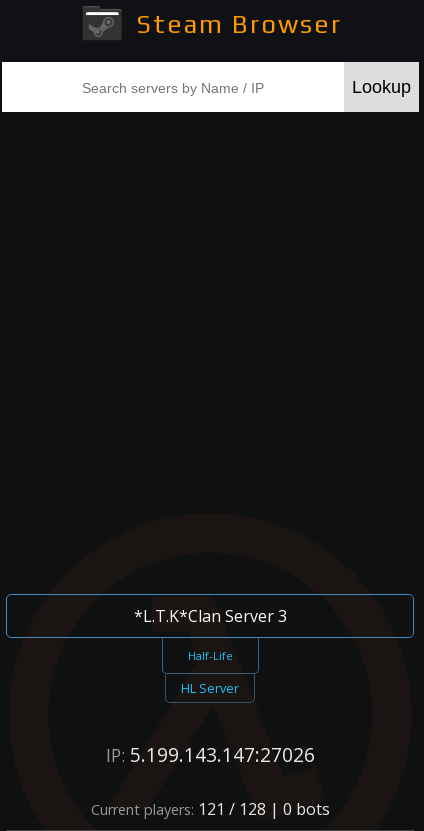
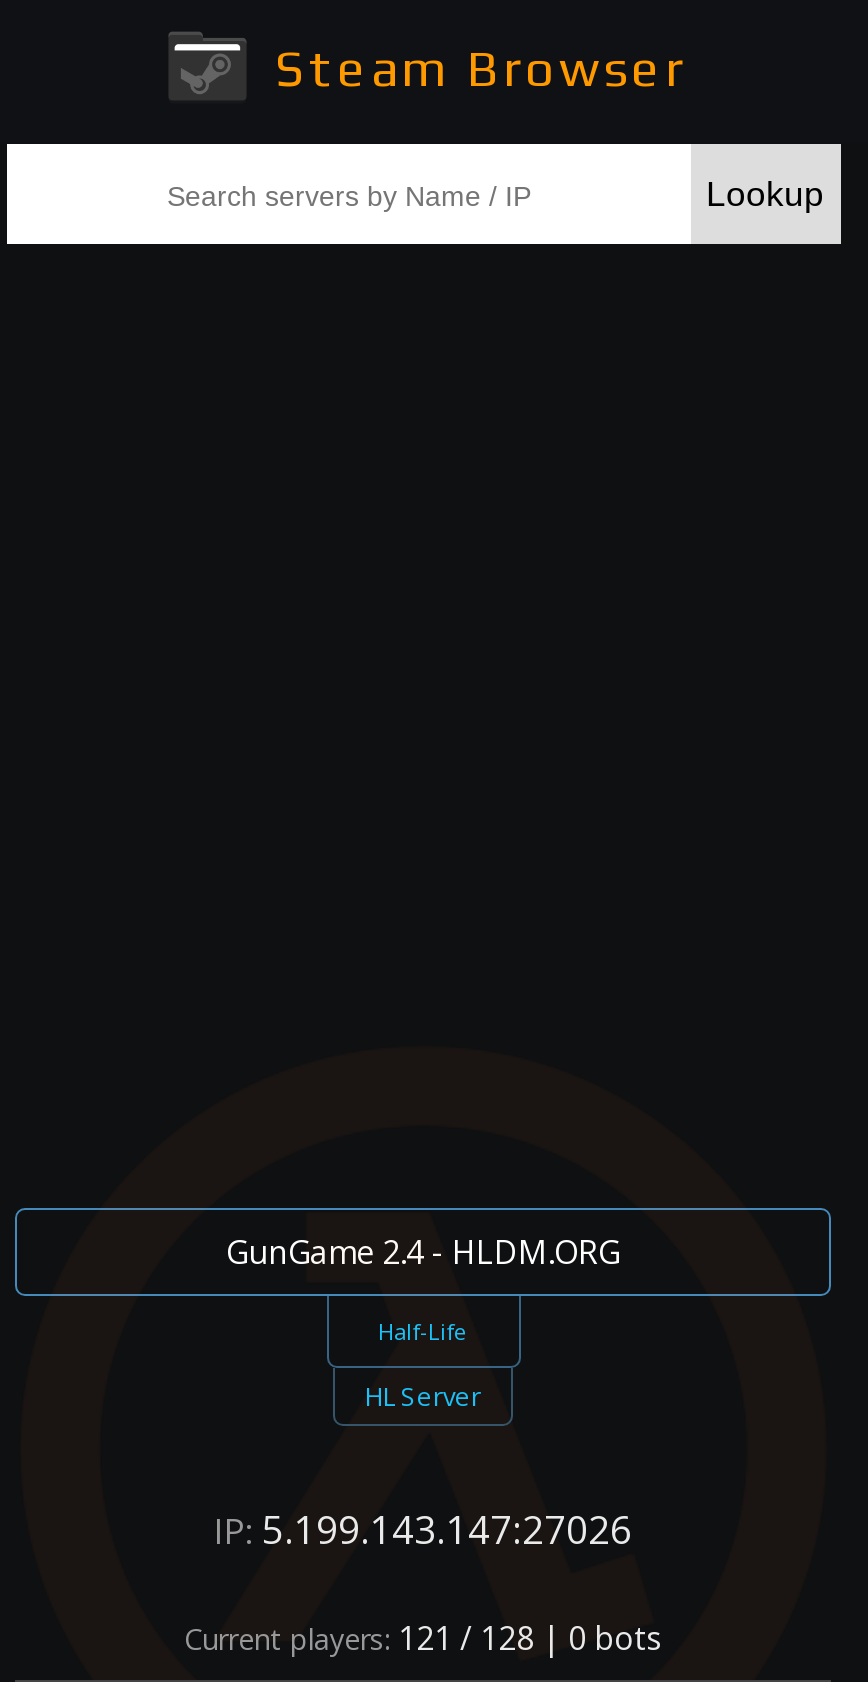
[133,605,286,627] *L.T.K*Clan Server 3 -> [226,1230,620,1274] GunGame 2.4 - HLDM.ORG

